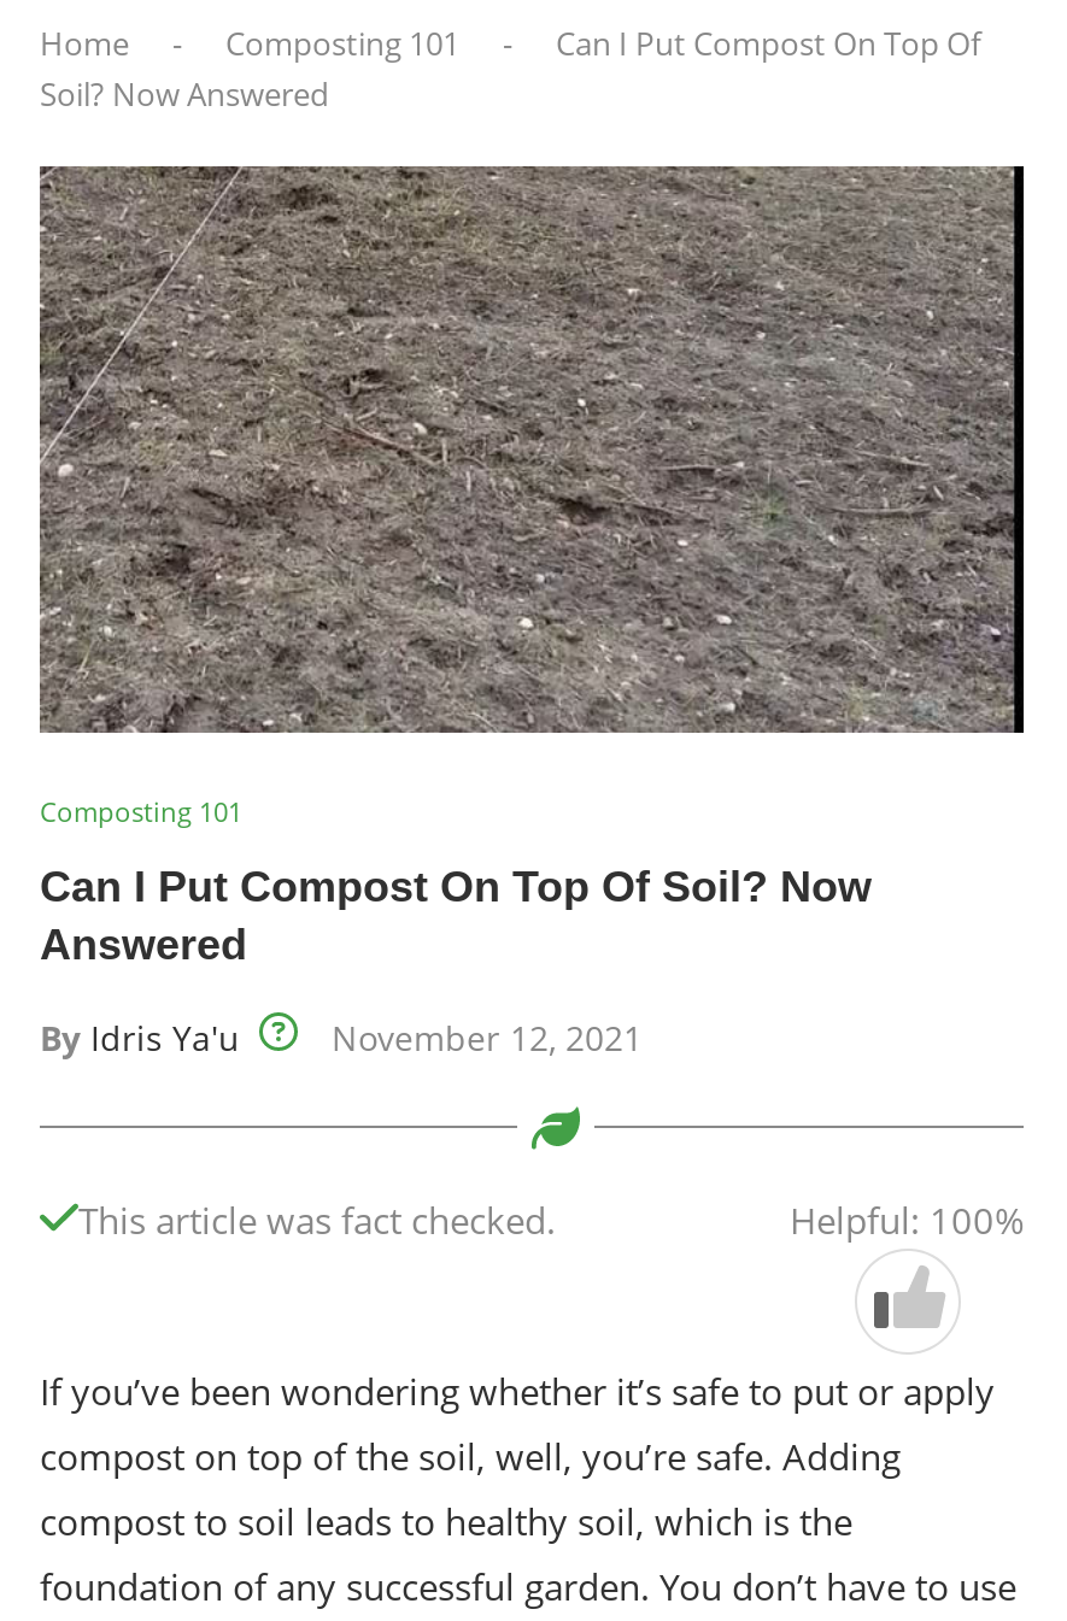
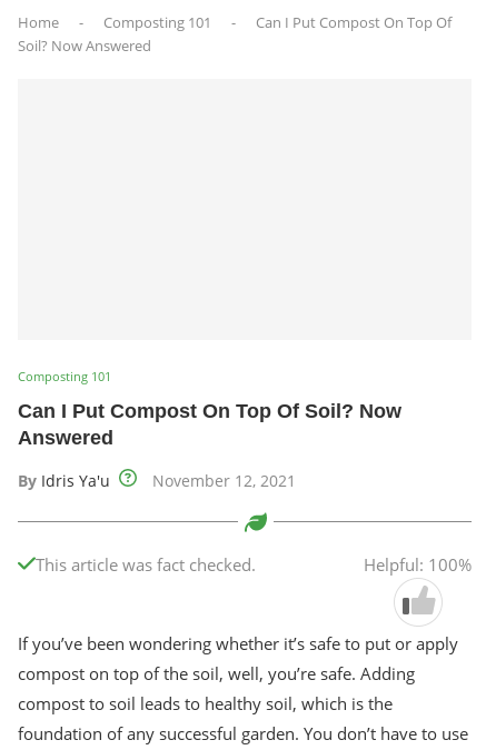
[37,164,1026,735] [image] -> none

